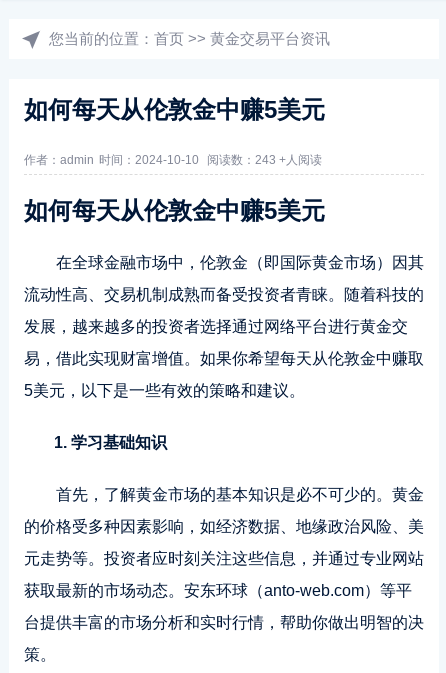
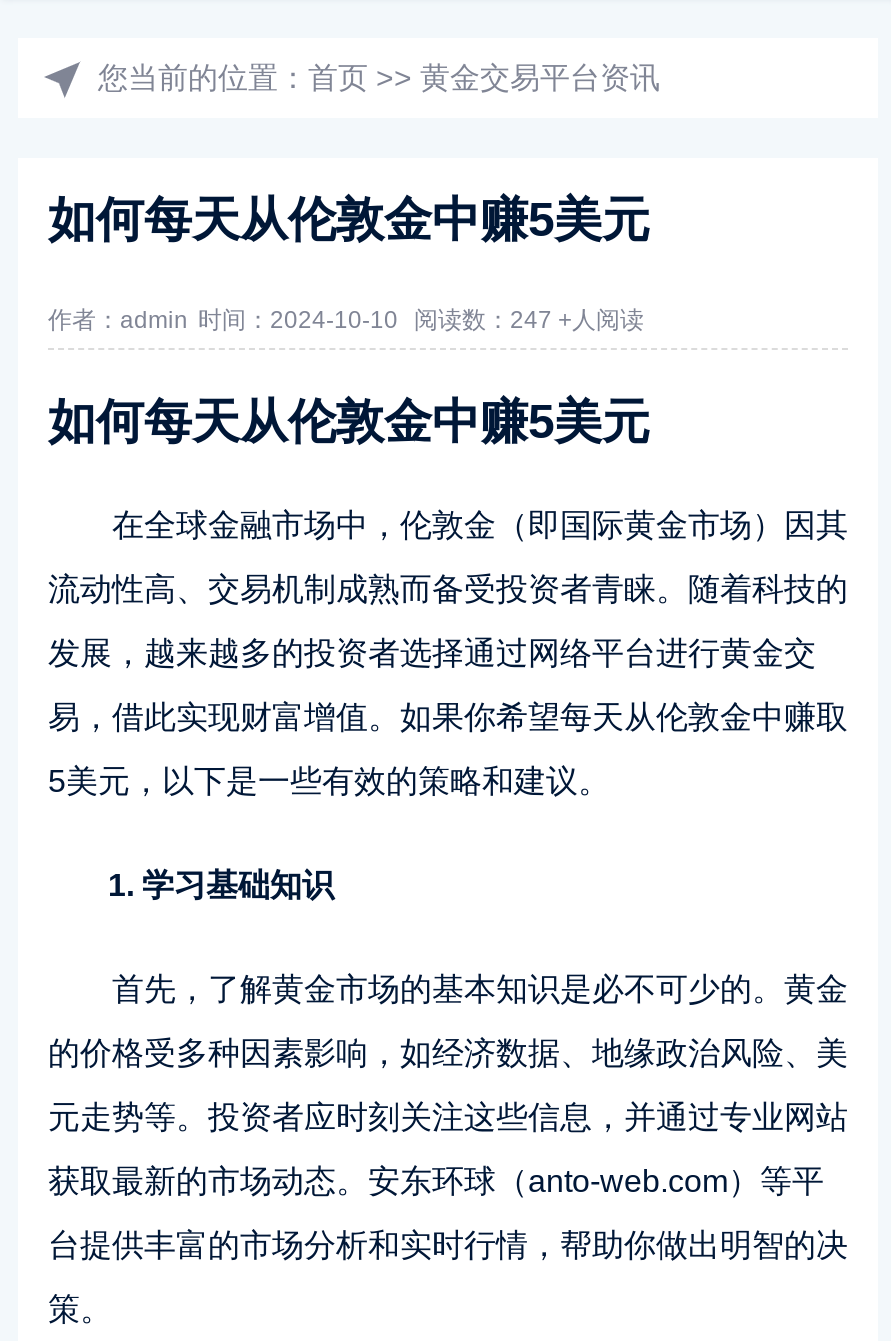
[24,153,322,167] 作者：admin 时间：2024-10-10 阅读数：243 +人阅读 -> [48,306,644,334] 作者：admin 时间：2024-10-10 阅读数：247 +人阅读

